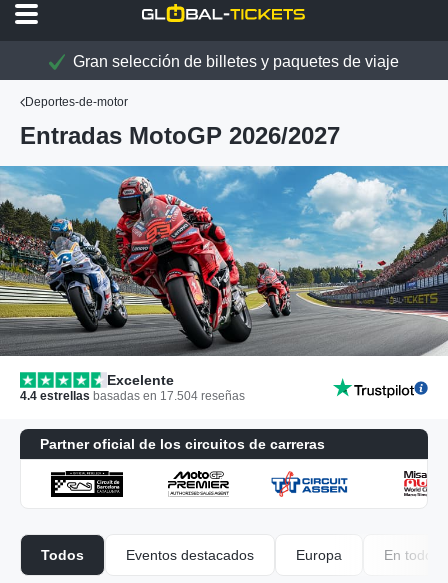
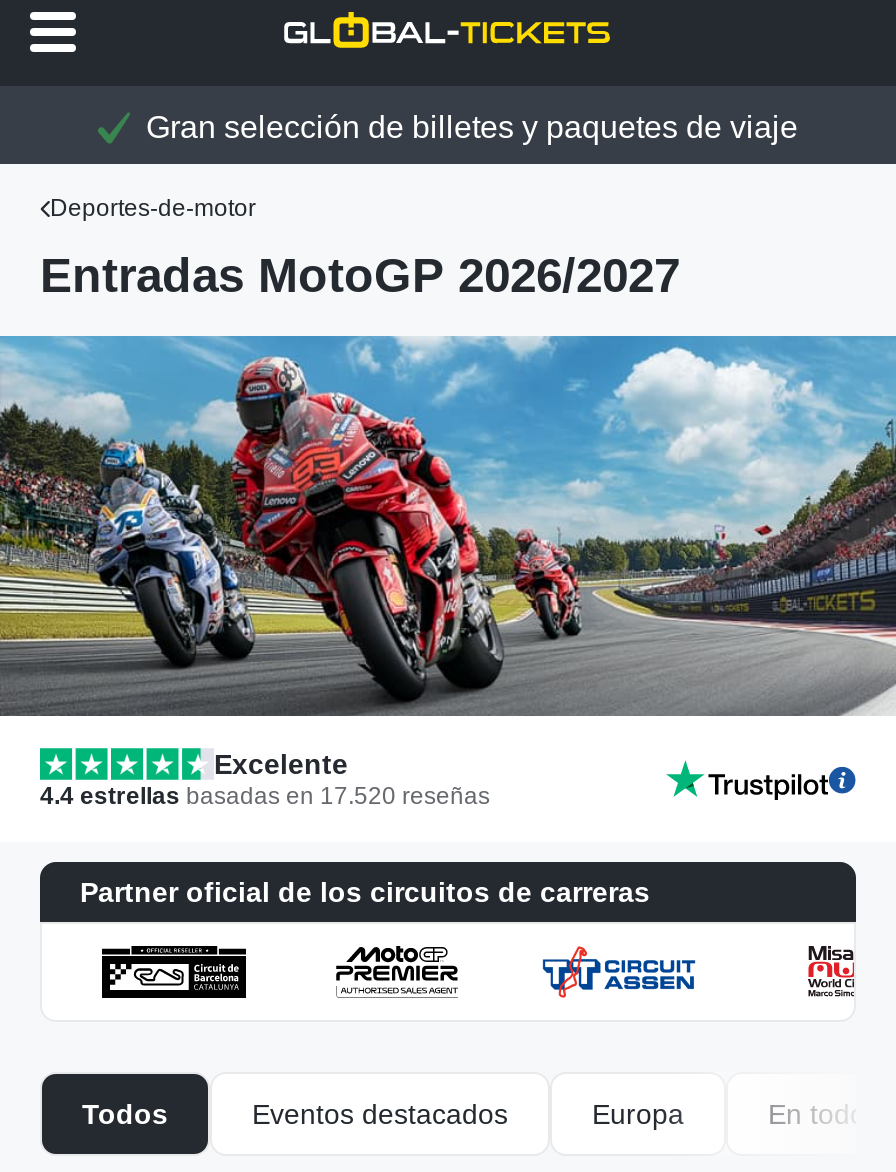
[20,389,245,403] 4.4 estrellas basadas en 17.504 reseñas -> [40,782,490,810] 4.4 estrellas basadas en 17.520 reseñas

